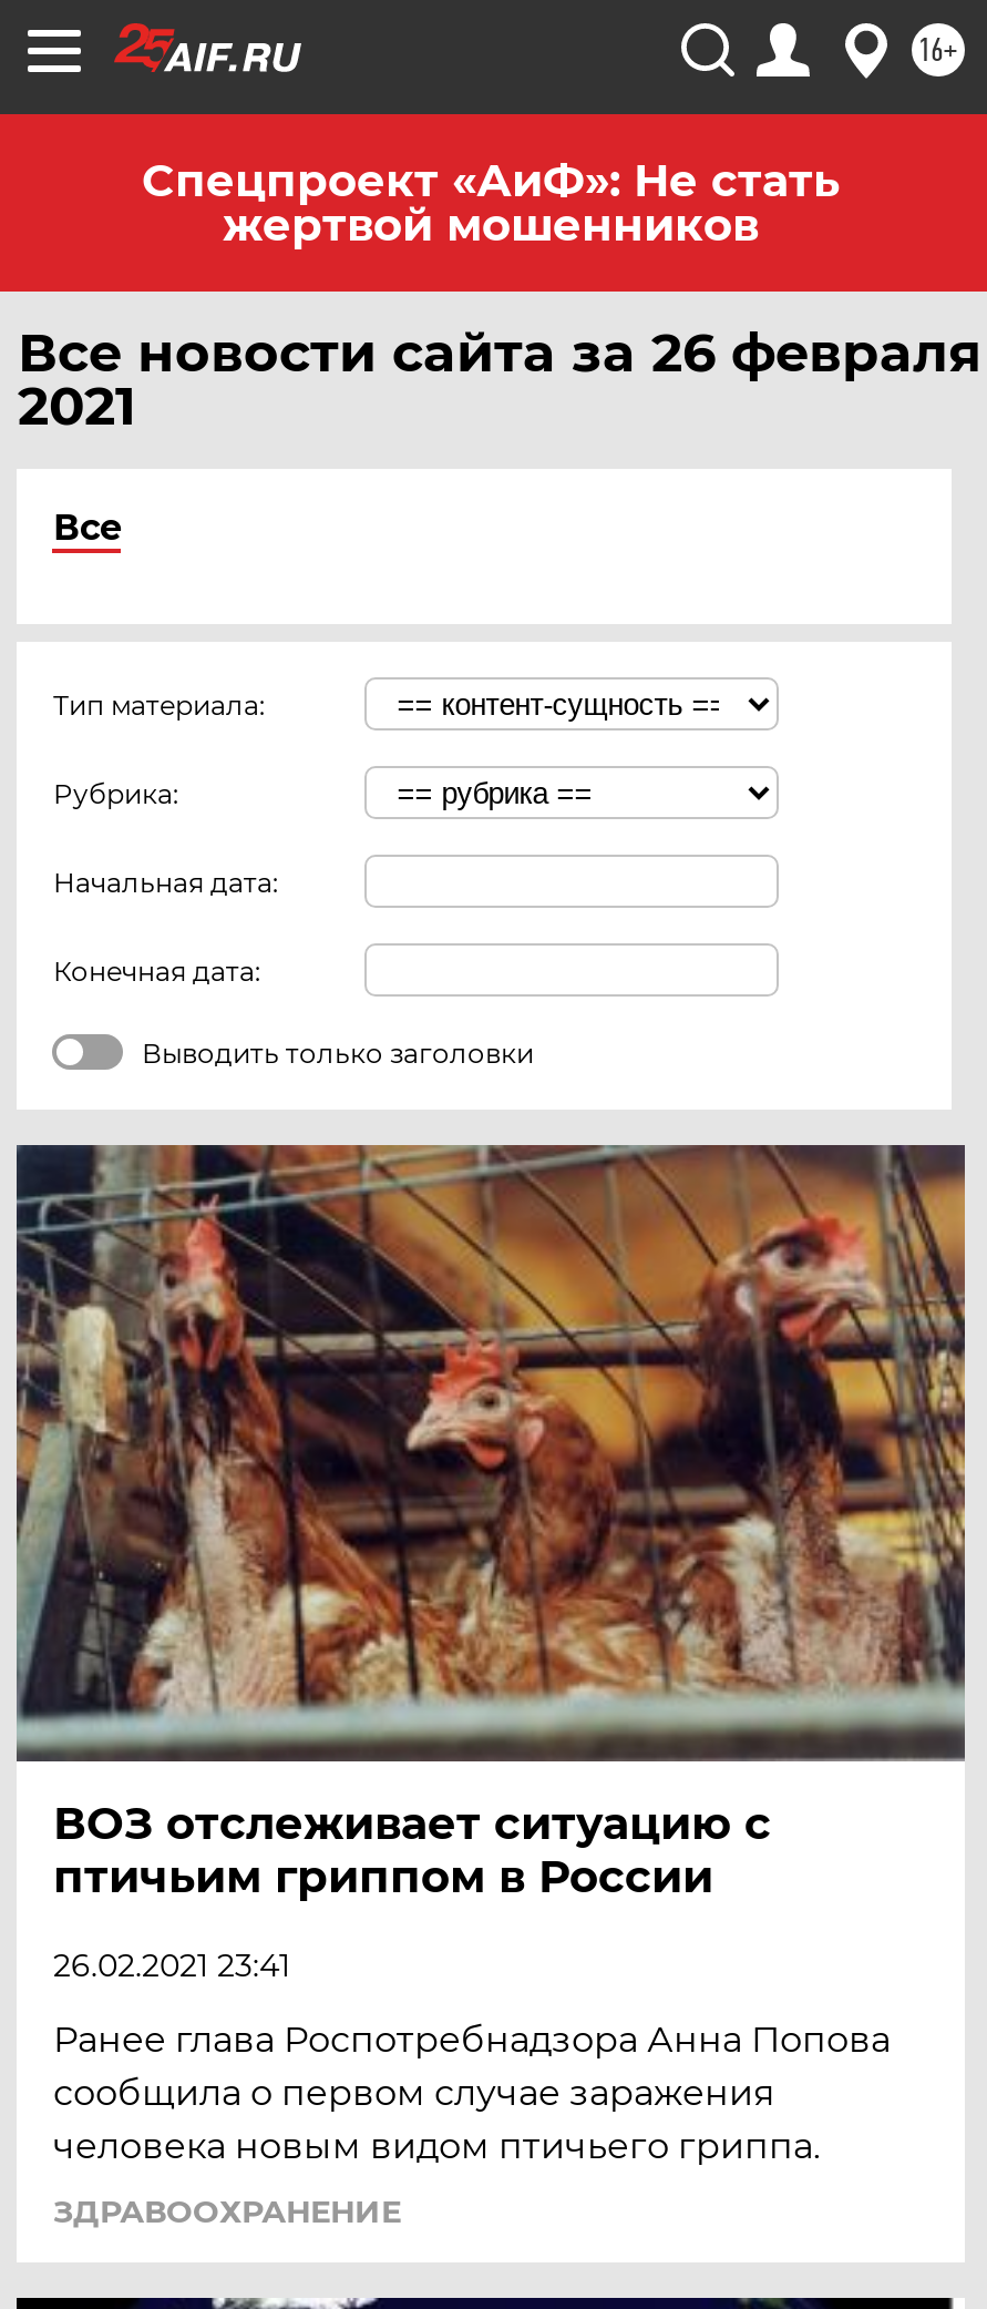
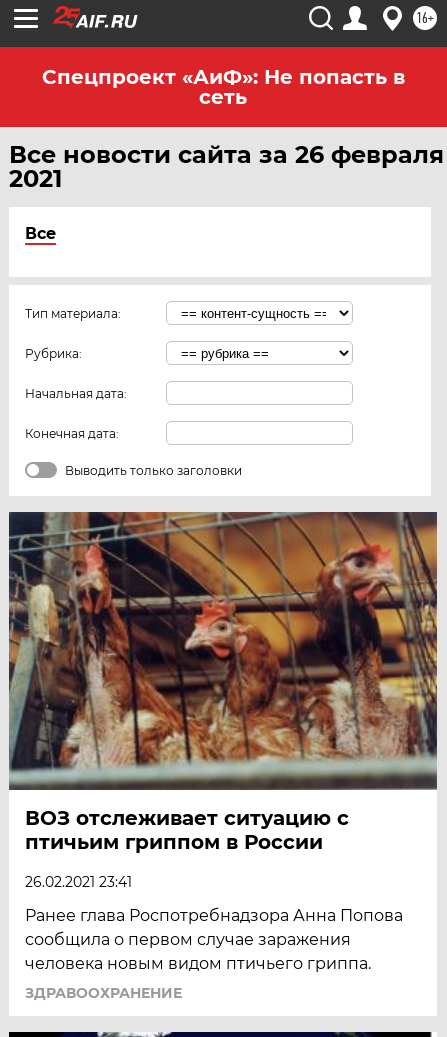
[142,154,840,252] Спецпроект «АиФ»: Не стать | жертвой мошенников -> [41,65,404,109] Спецпроект «АиФ»: Не попасть в | сеть

